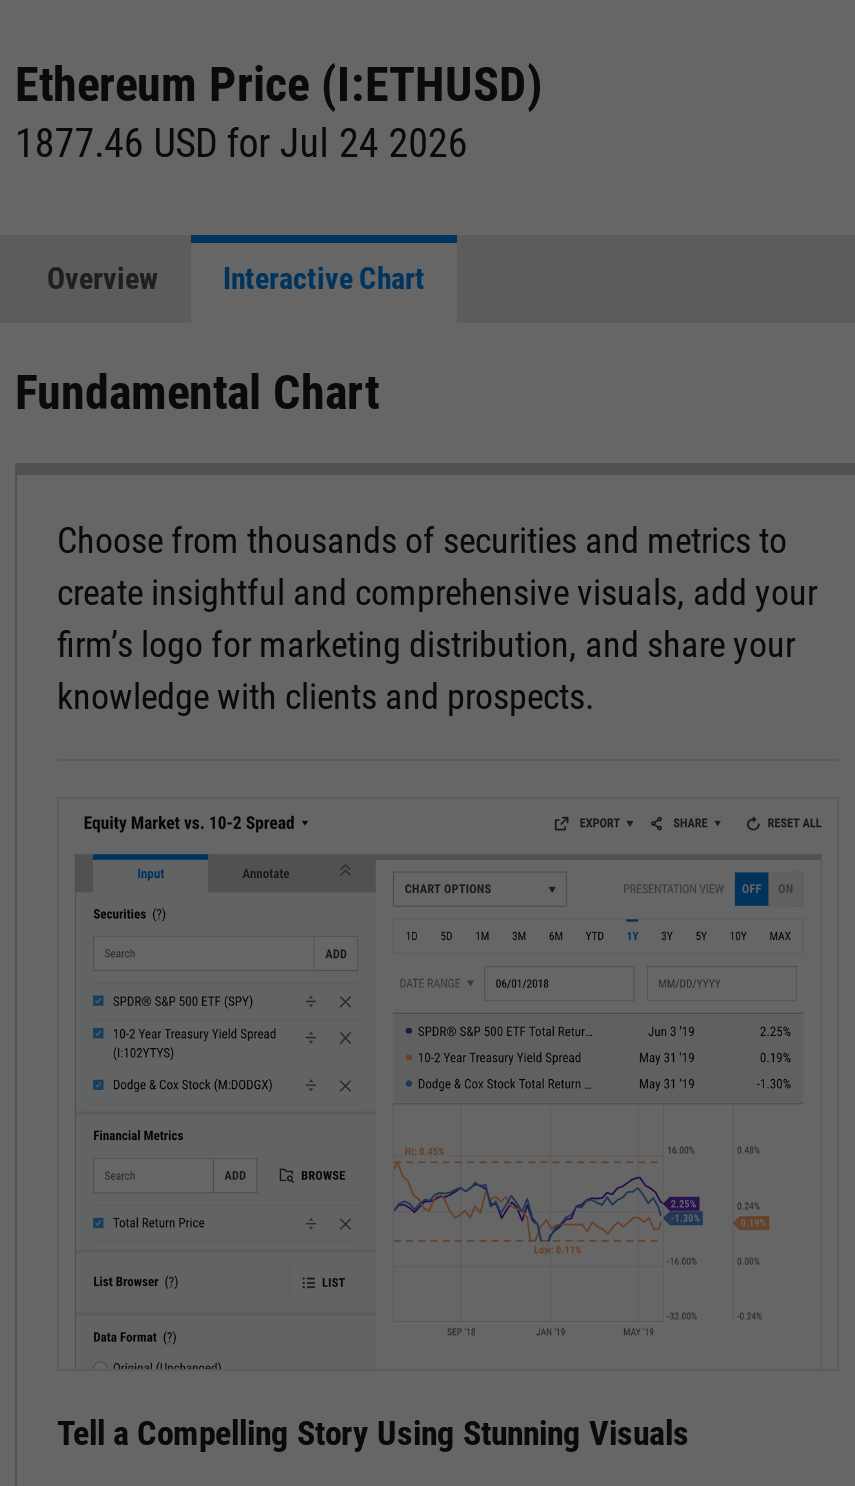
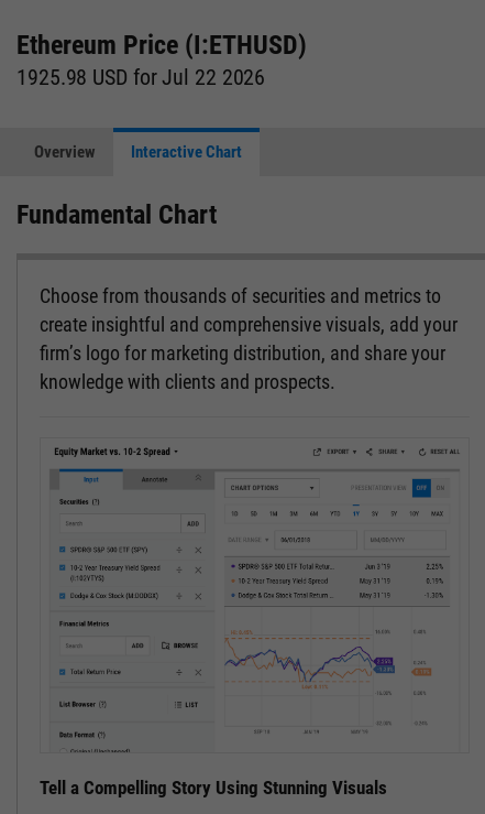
[15,118,468,166] 1877.46 USD for Jul 24 2026 -> [16,63,265,90] 1925.98 USD for Jul 22 2026

